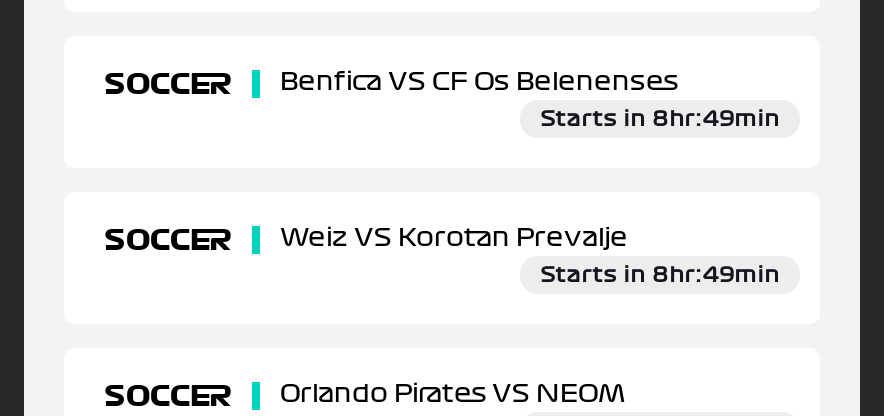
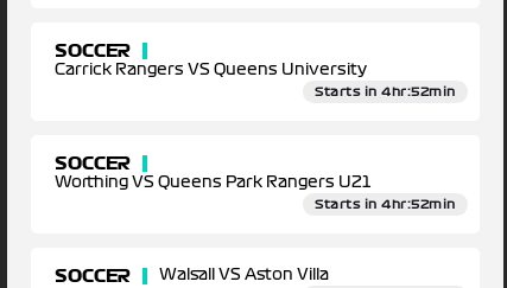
[280,70,678,94] Benfica VS CF Os Belenenses -> [55,63,367,77] Carrick Rangers VS Queens University
[540,108,780,130] Starts in 8hr:49min -> [315,85,456,98] Starts in 4hr:52min
[280,226,628,250] Weiz VS Korotan Prevalje -> [55,175,372,190] Worthing VS Queens Park Rangers U21
[540,264,780,286] Starts in 8hr:49min -> [315,198,456,211] Starts in 4hr:52min
[280,382,626,406] Orlando Pirates VS NEOM -> [159,268,329,282] Walsall VS Aston Villa

